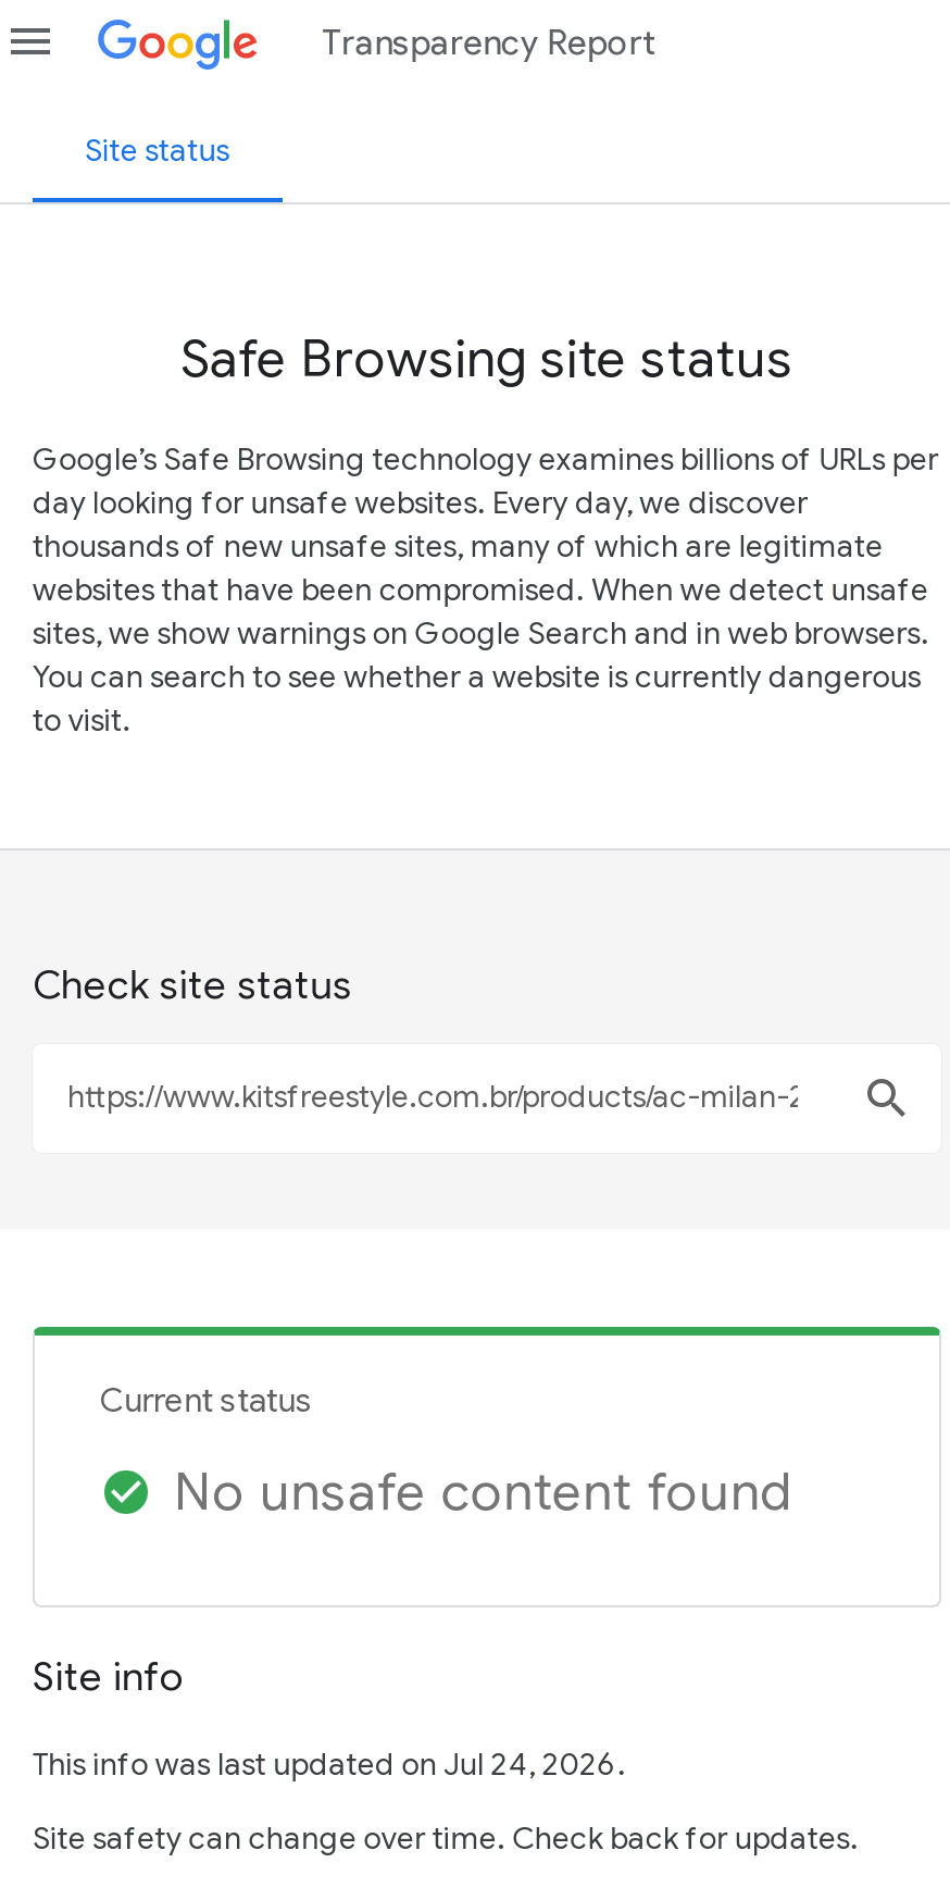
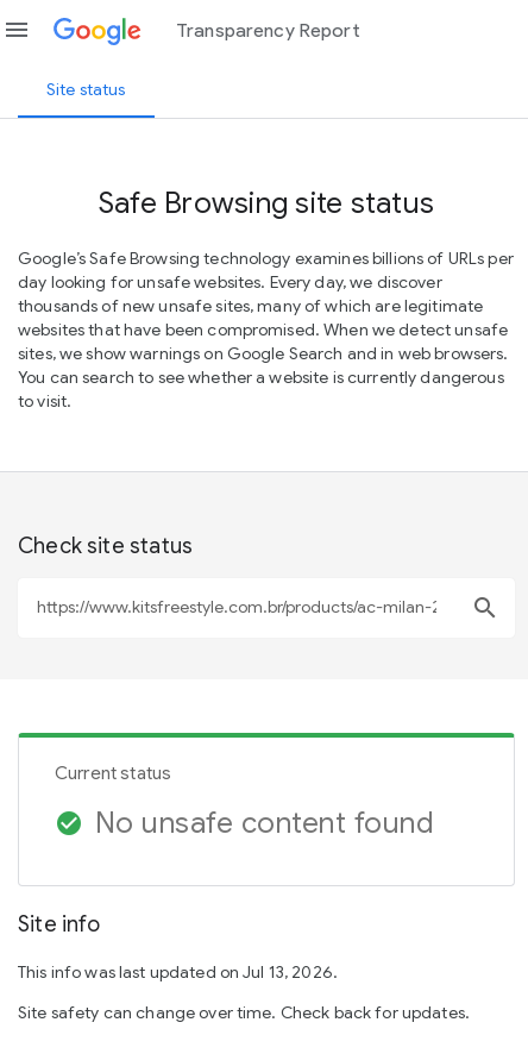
[33,1744,626,1783] This info was last updated on Jul 24, 2026. -> [18,961,338,983] This info was last updated on Jul 13, 2026.

